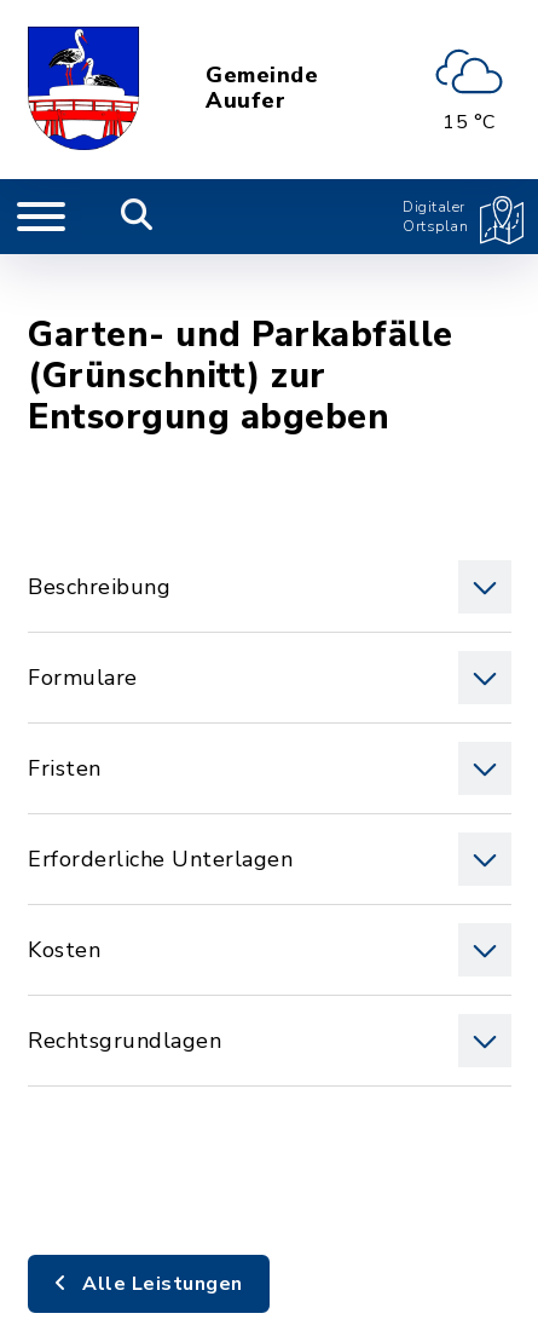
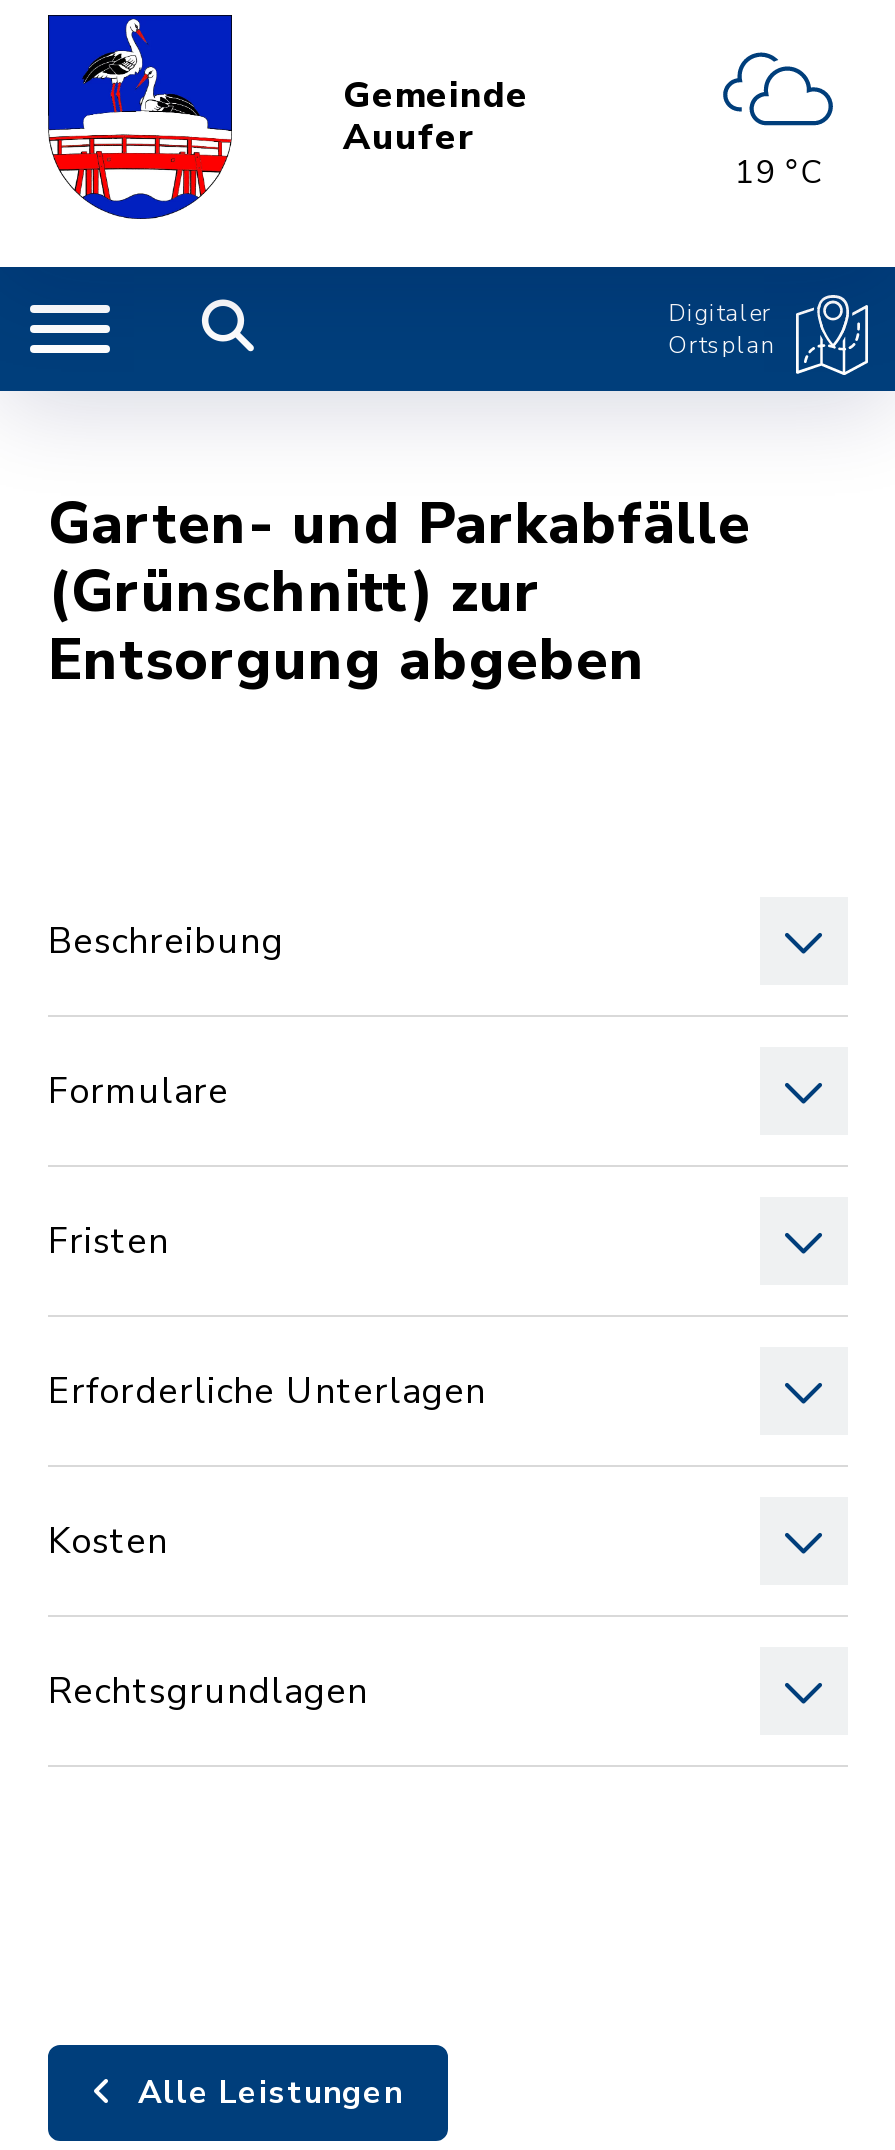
[443,108,495,135] 15 °C -> [734,150,822,194] 19 °C

